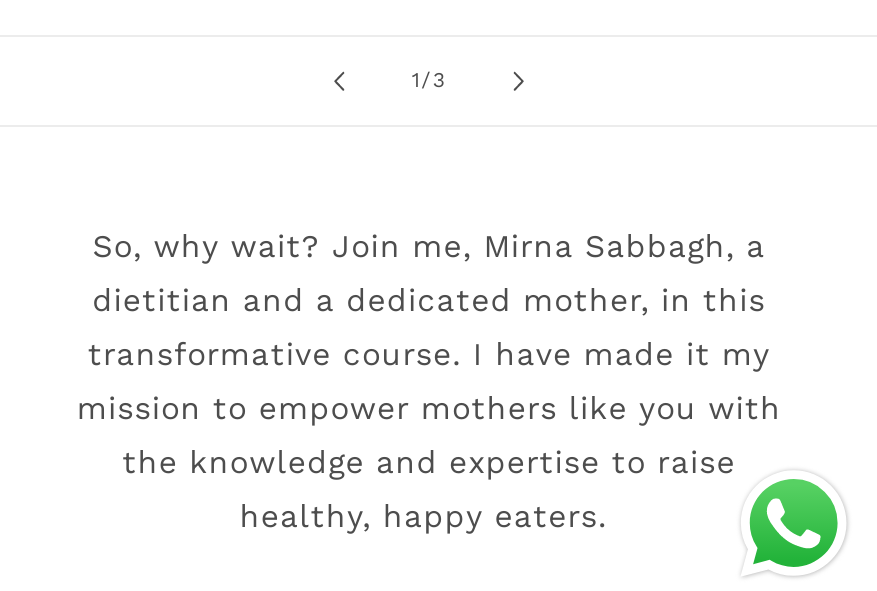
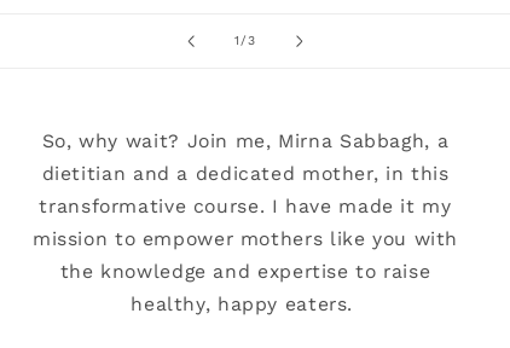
[747,477,841,569] [image] -> none

